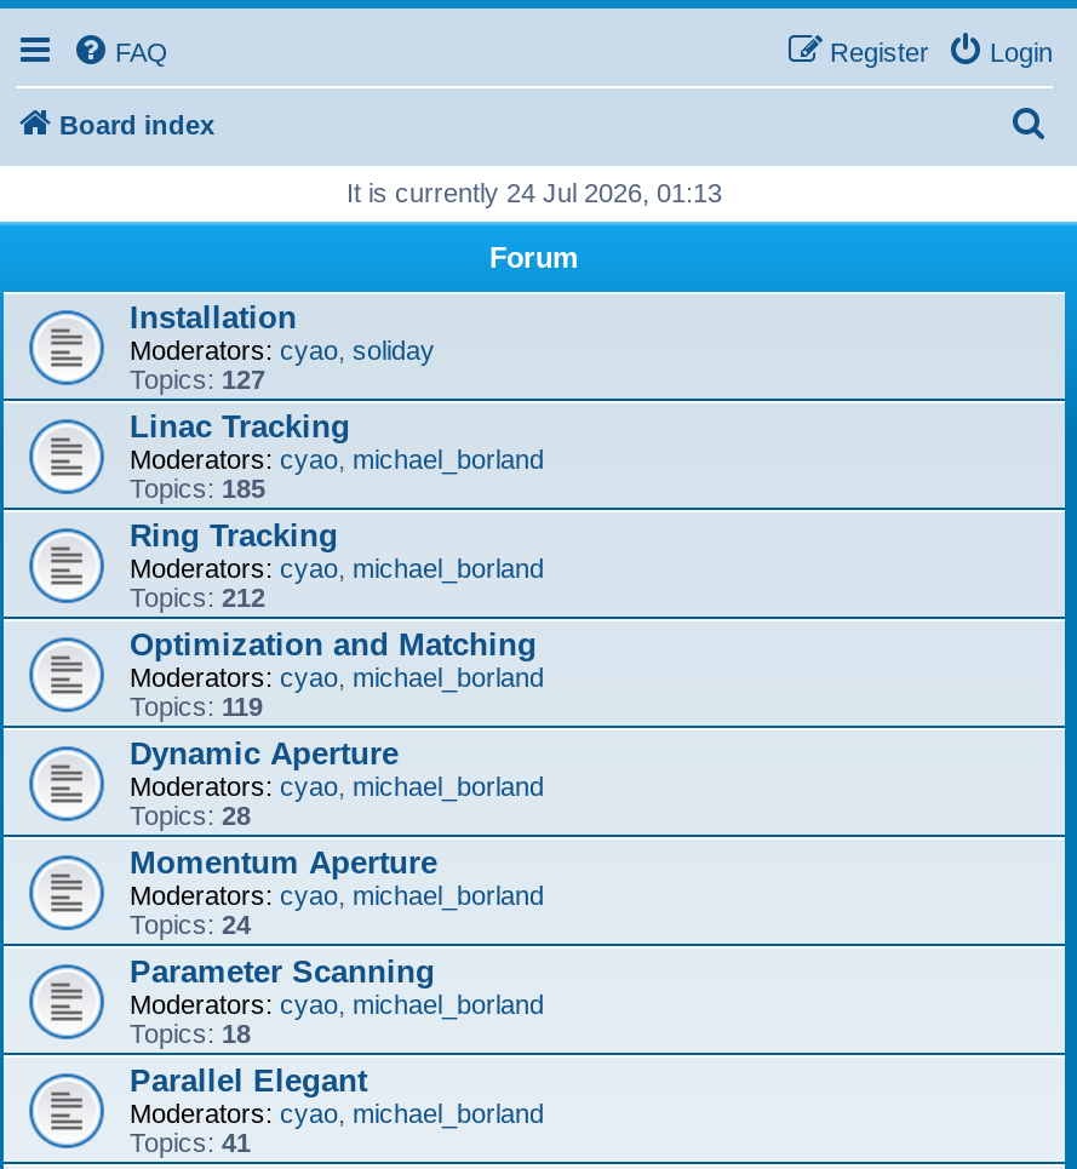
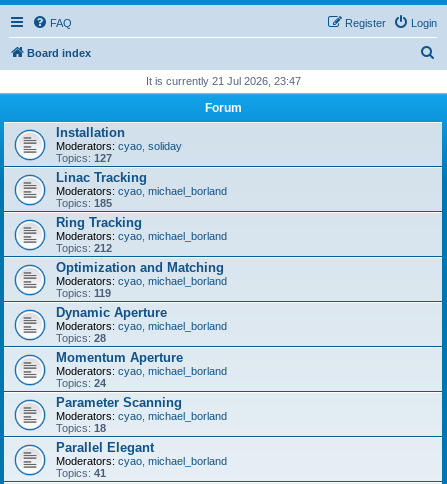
[346,178,722,207] It is currently 24 Jul 2026, 01:13 -> [145,75,300,87] It is currently 21 Jul 2026, 23:47

